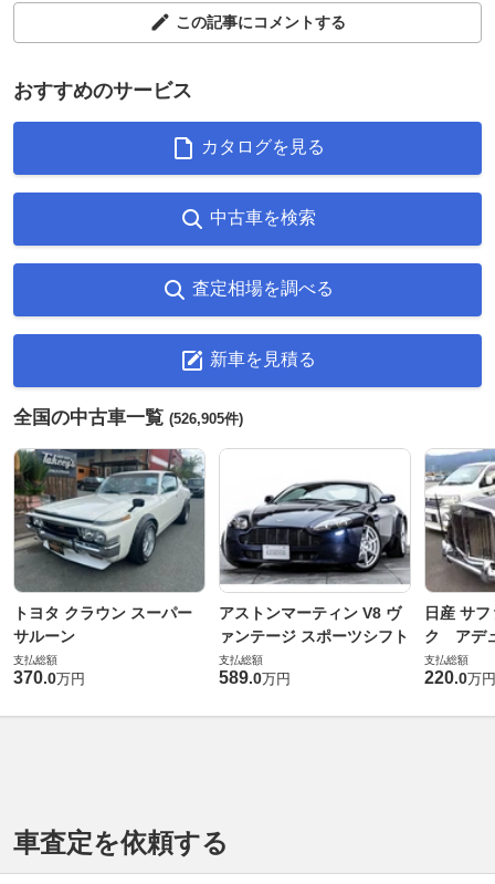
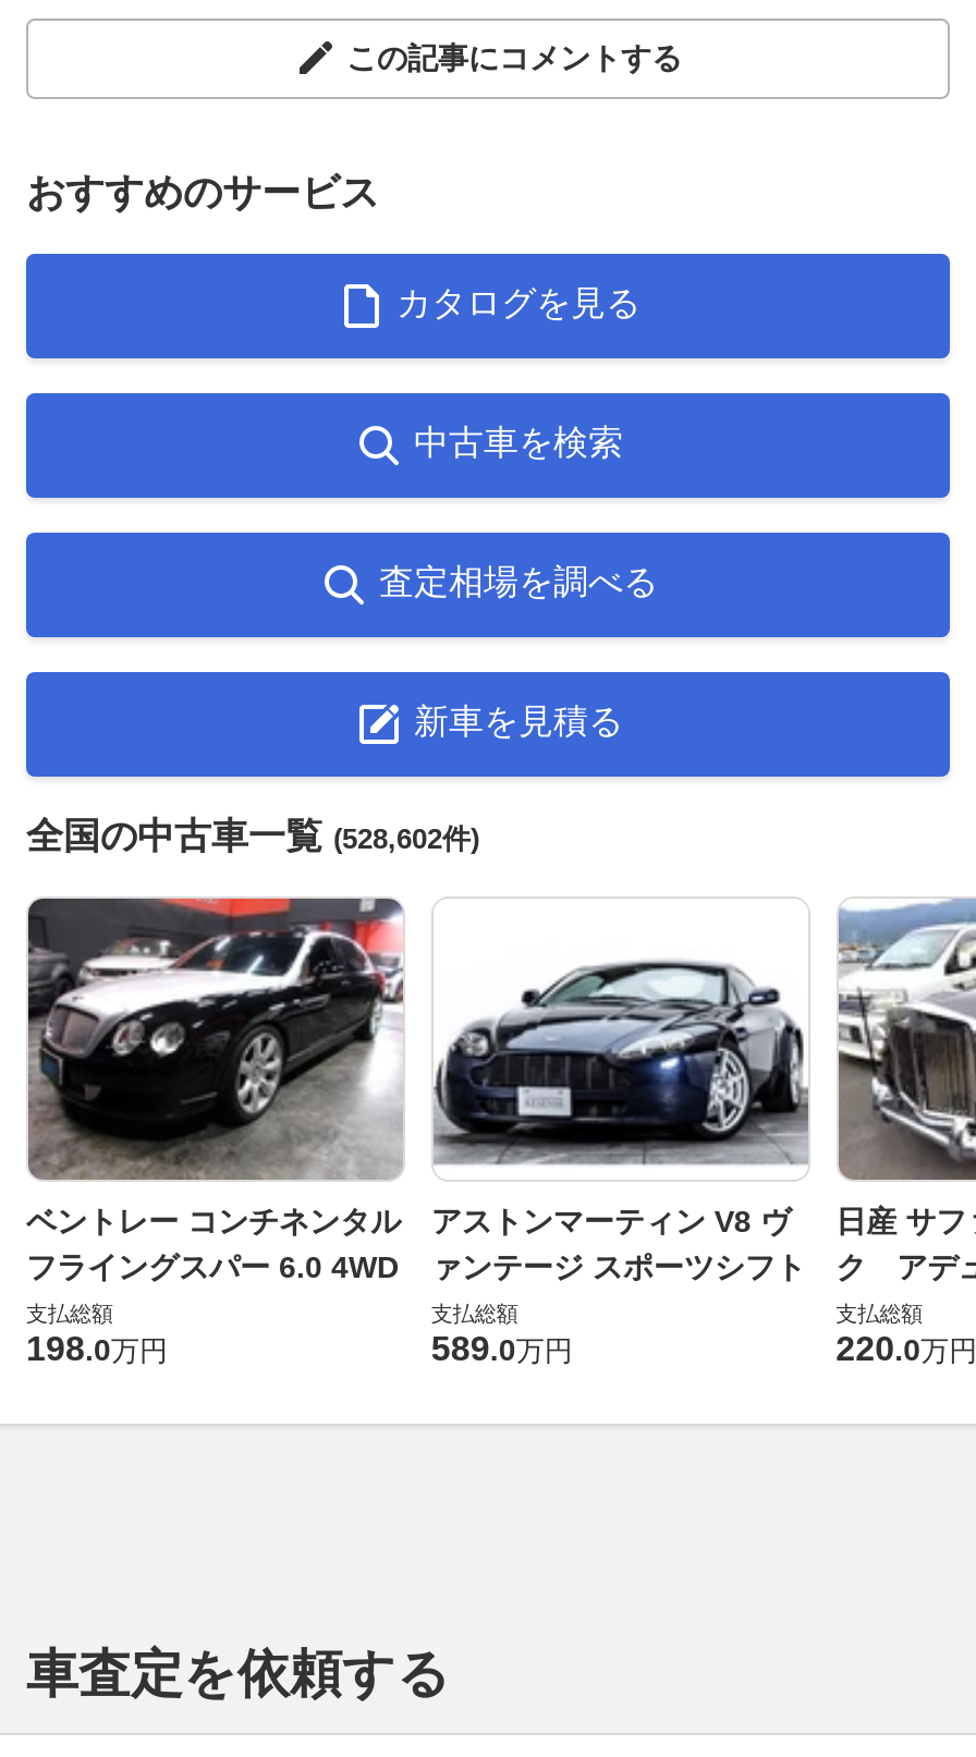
[13,407,243,428] 全国の中古車一覧(526,905件) -> [26,816,479,857] 全国の中古車一覧(528,602件)
[13,448,206,645] [image] | トヨタ クラウン スーパー | サルーン -> [26,896,403,1284] [image] | ベントレー コンチネンタル | フライングスパー 6.0 4WD
[13,668,85,687] 370.0万円 -> [26,1330,168,1367] 198.0万円

